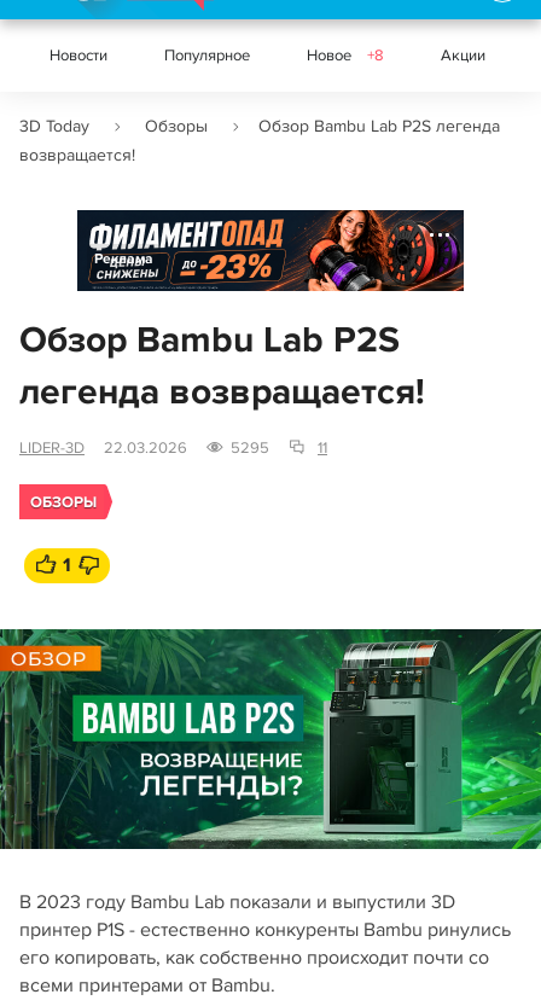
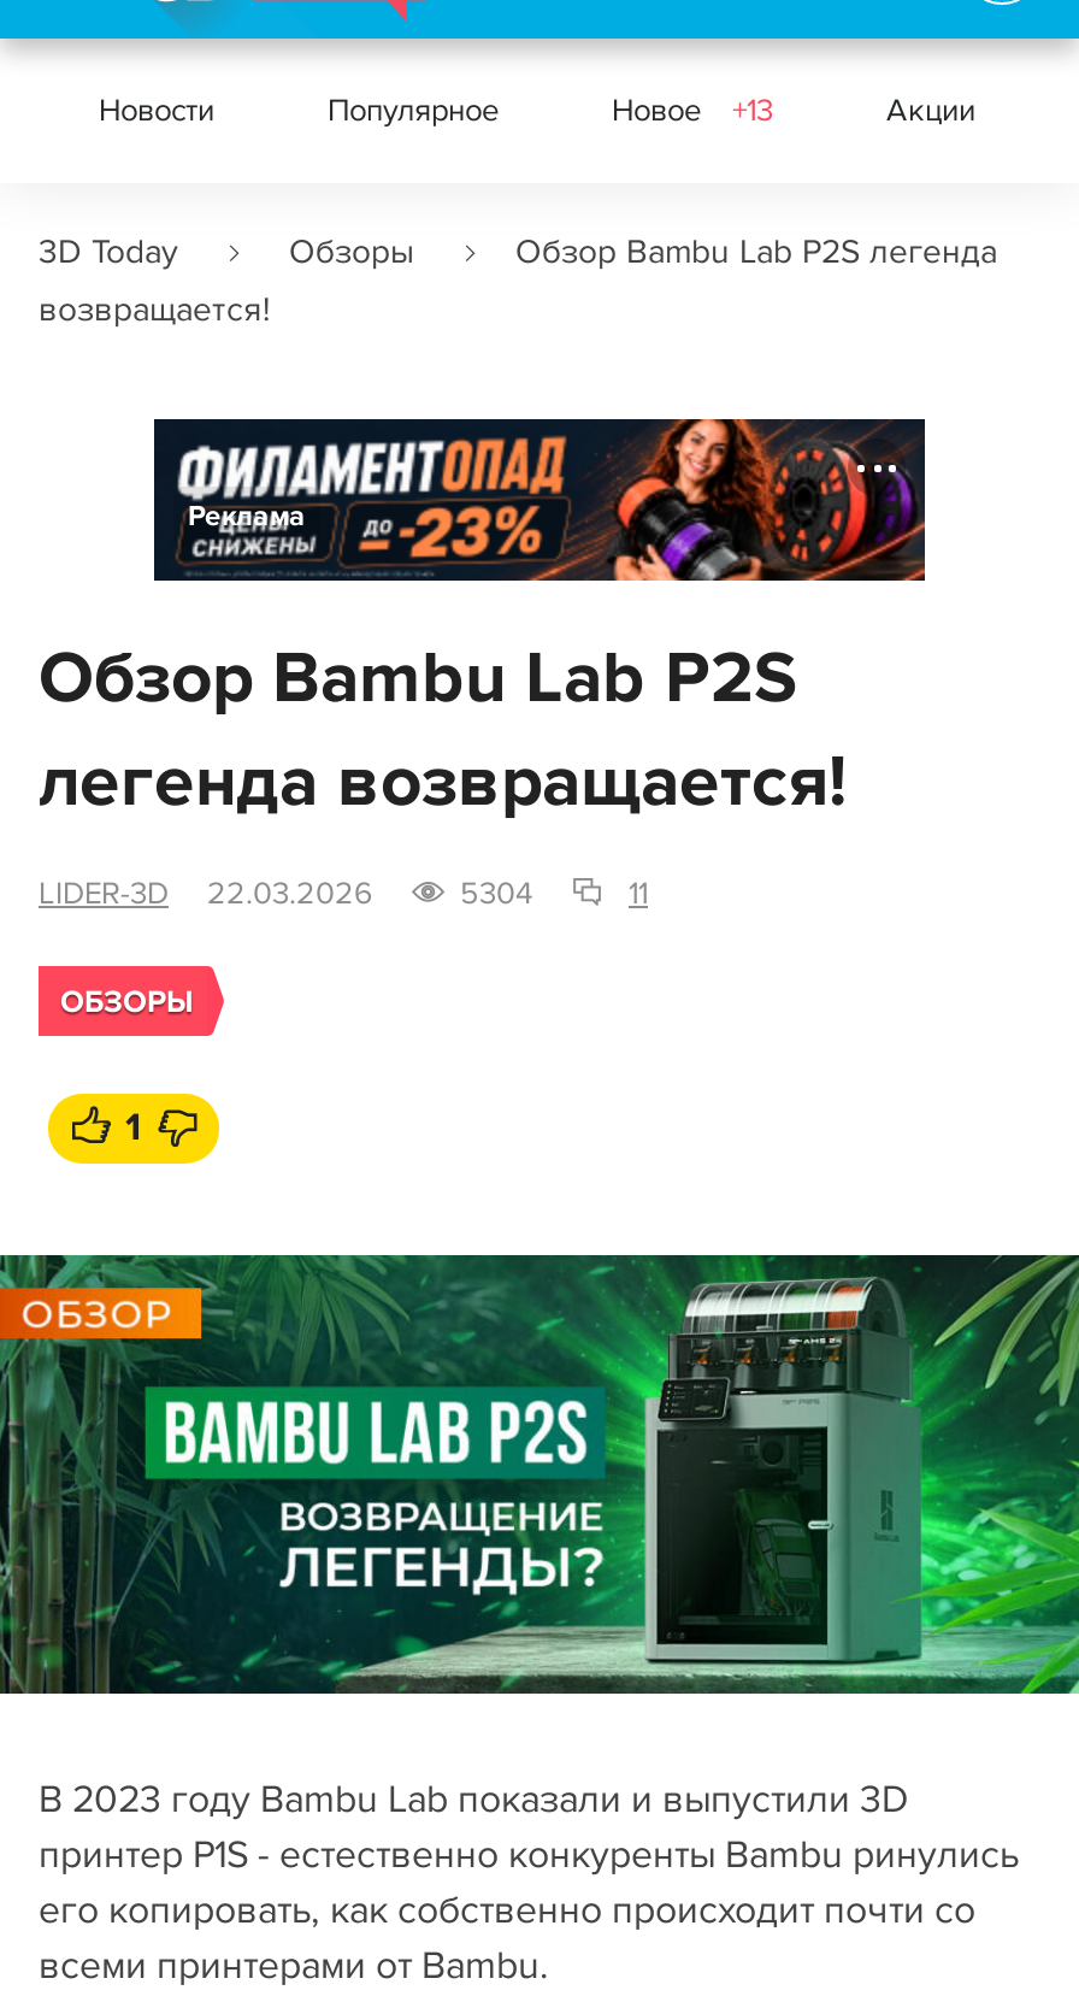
[307,46,384,65] Новое +8 -> [612,92,773,130] Новое +13
[231,438,269,458] 5295 -> [460,875,532,913] 5304

